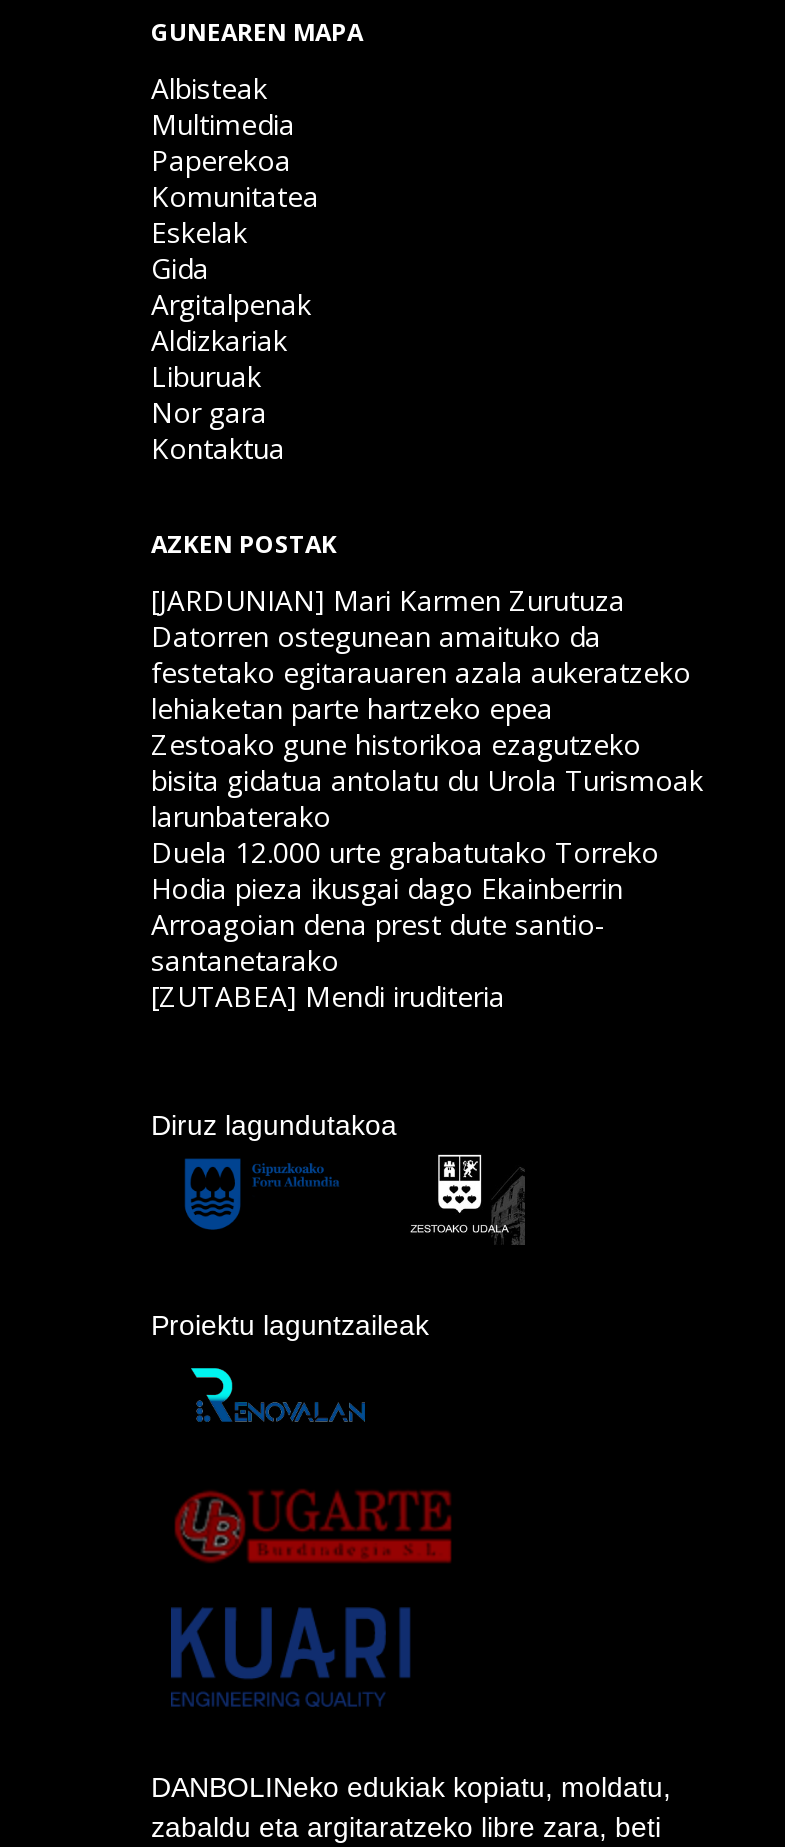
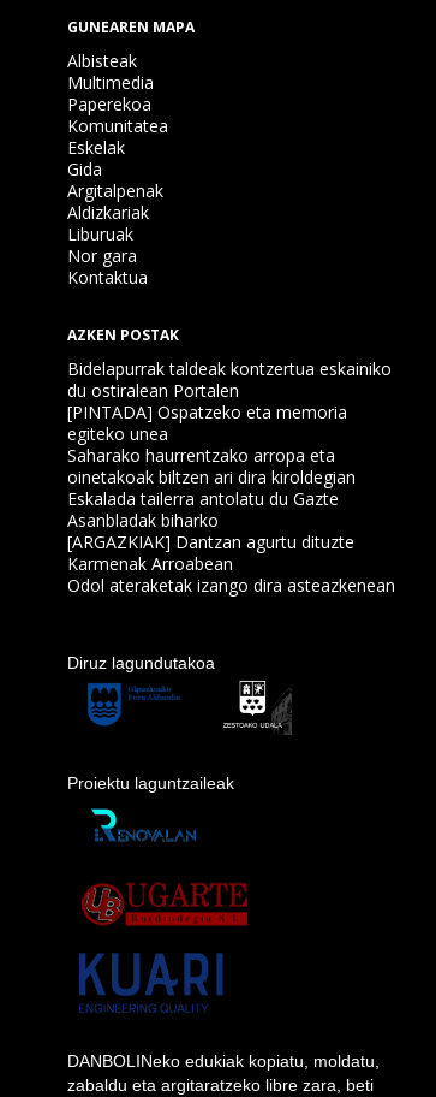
[151,581,703,1015] [JARDUNIAN] Mari Karmen Zurutuza | Datorren ostegunean amaituko da | festetako egitarauaren azala aukeratzeko | lehiaketan parte hartzeko epea | Zestoako gune historikoa ezagutzeko | bisita gidatua antolatu du Urola Turismoak | larunbaterako | Duela 12.000 urte grabatutako Torreko | Hodia pieza ikusgai dago Ekainberrin | Arroagoian dena prest dute santio- | santanetarako | [ZUTABEA] Mendi iruditeria -> [67,357,395,596] Bidelapurrak taldeak kontzertua eskainiko | du ostiralean Portalen | [PINTADA] Ospatzeko eta memoria | egiteko unea | Saharako haurrentzako arropa eta | oinetakoak biltzen ari dira kiroldegian | Eskalada tailerra antolatu du Gazte | Asanbladak biharko | [ARGAZKIAK] Dantzan agurtu dituzte | Karmenak Arroabean | Odol ateraketak izango dira asteazkenean

